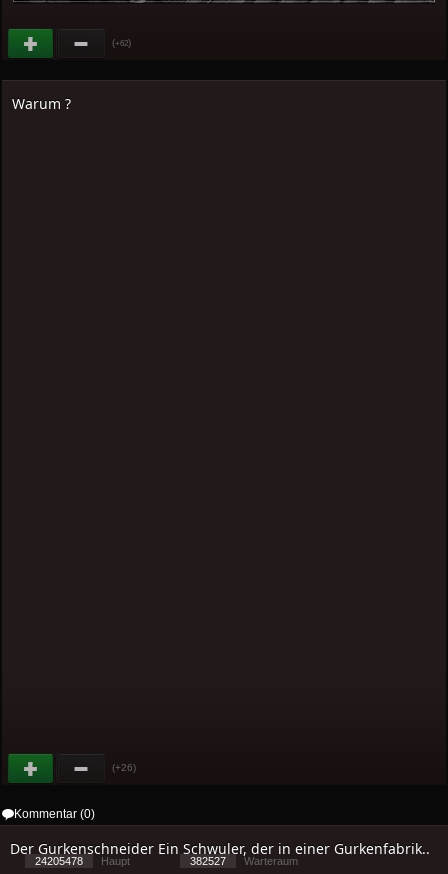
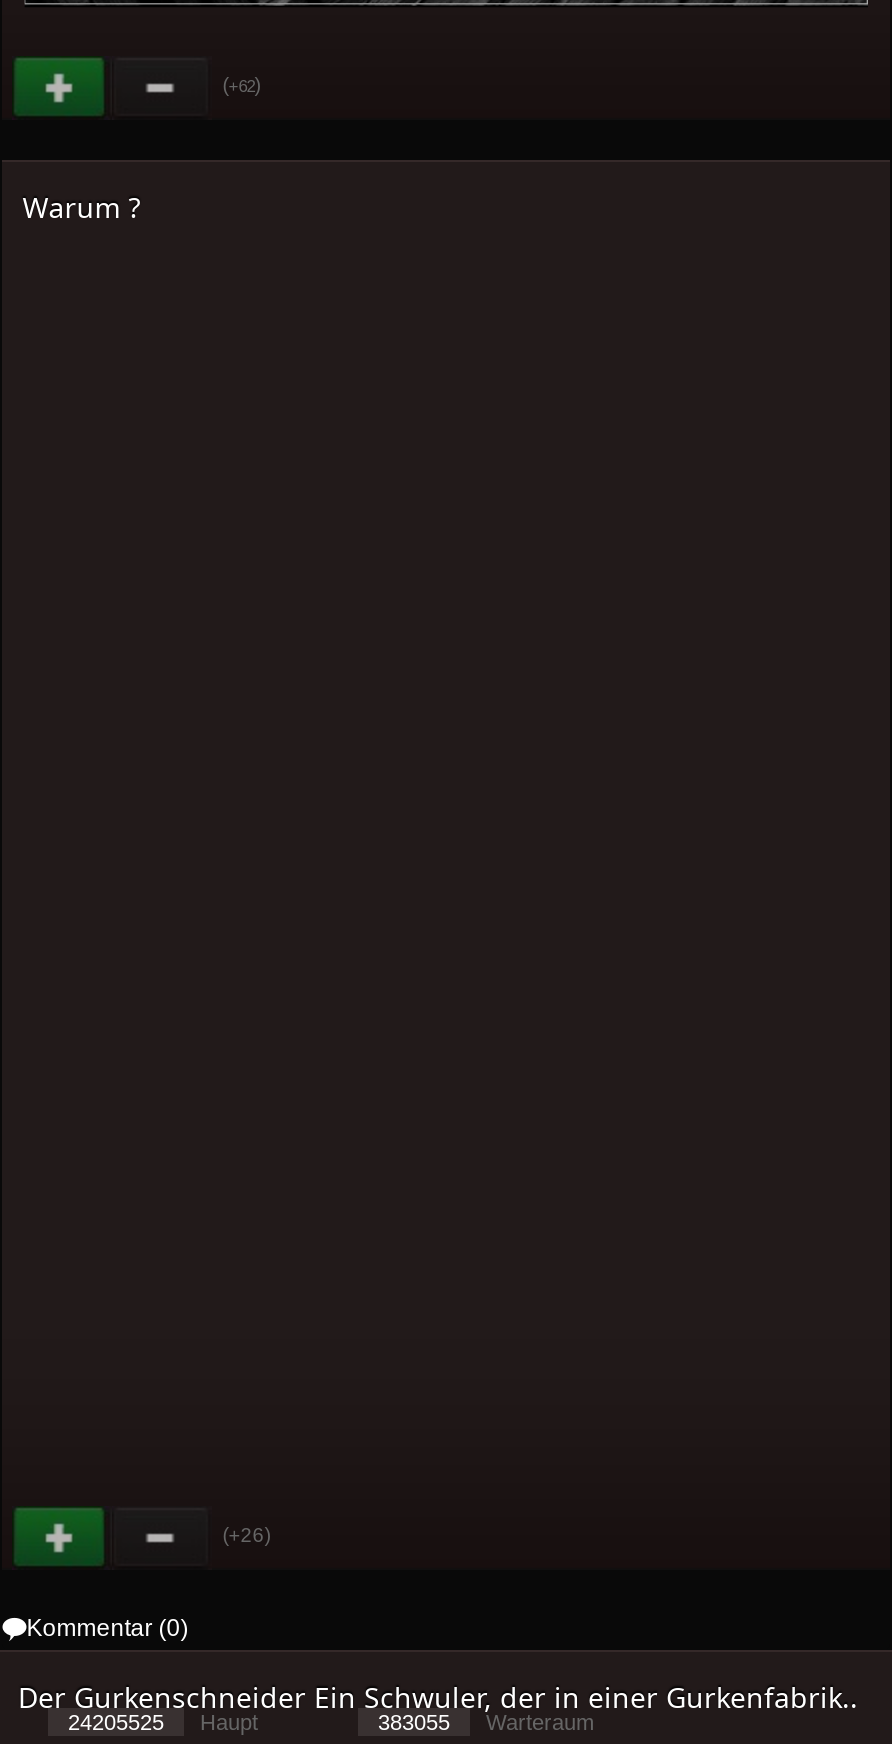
[35,855,130,867] 24205478 Haupt -> [68,1710,258,1734] 24205525 Haupt
[190,855,298,867] 382527 Warteraum -> [378,1710,594,1734] 383055 Warteraum

